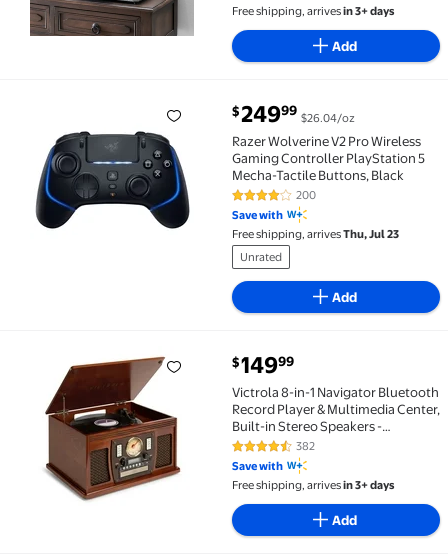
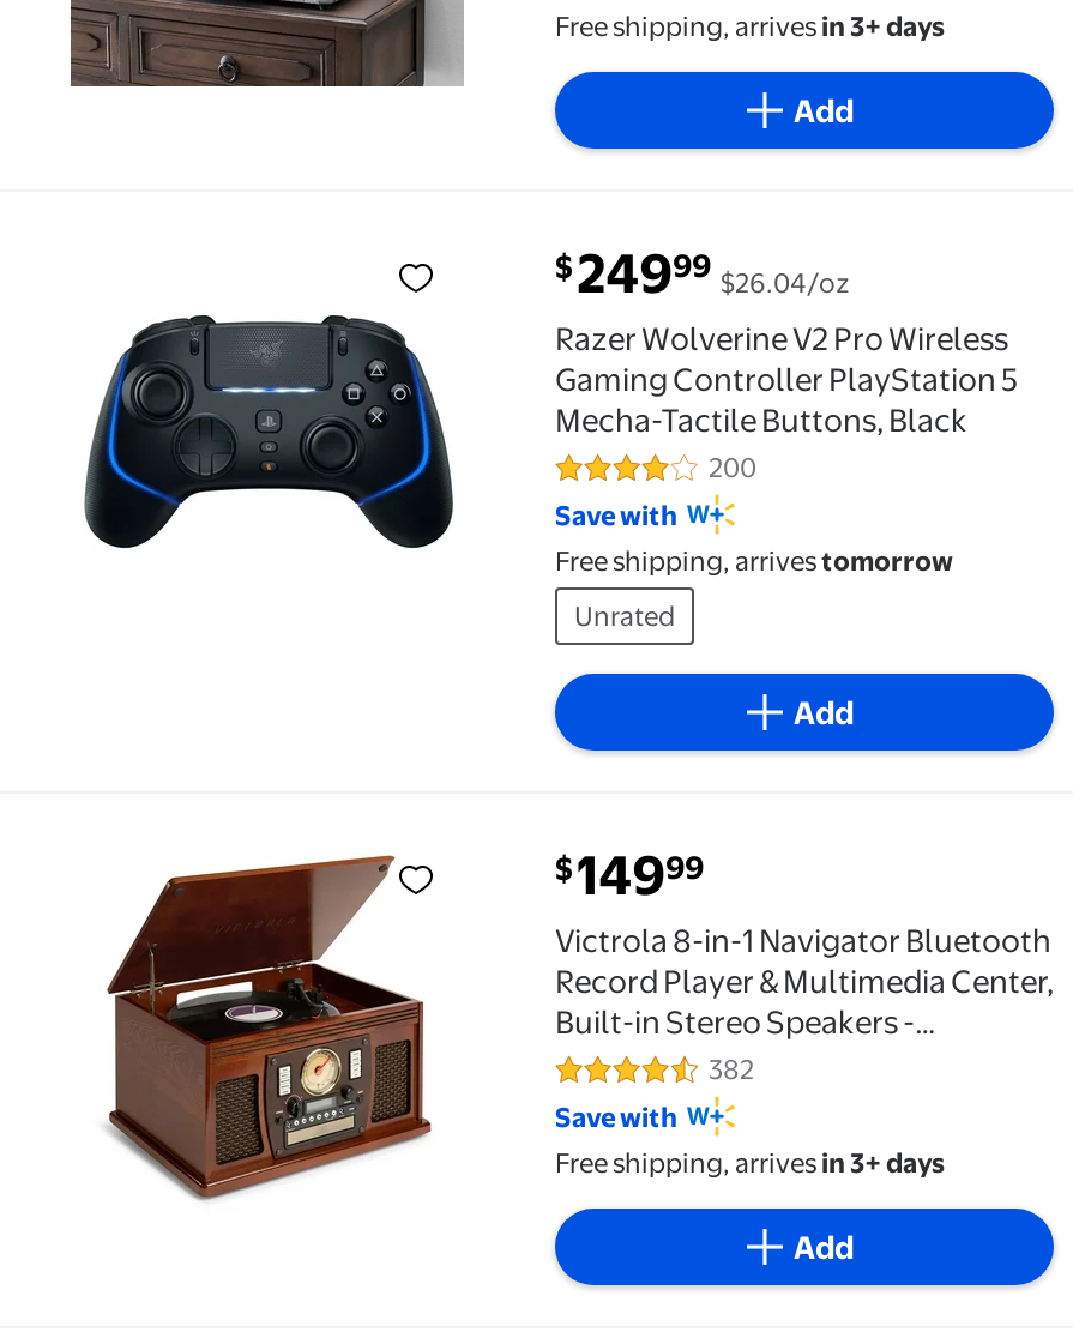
[232,227,399,241] Free shipping, arrivesThu, Jul 23 -> [555,544,953,578] Free shipping, arrivestomorrow

